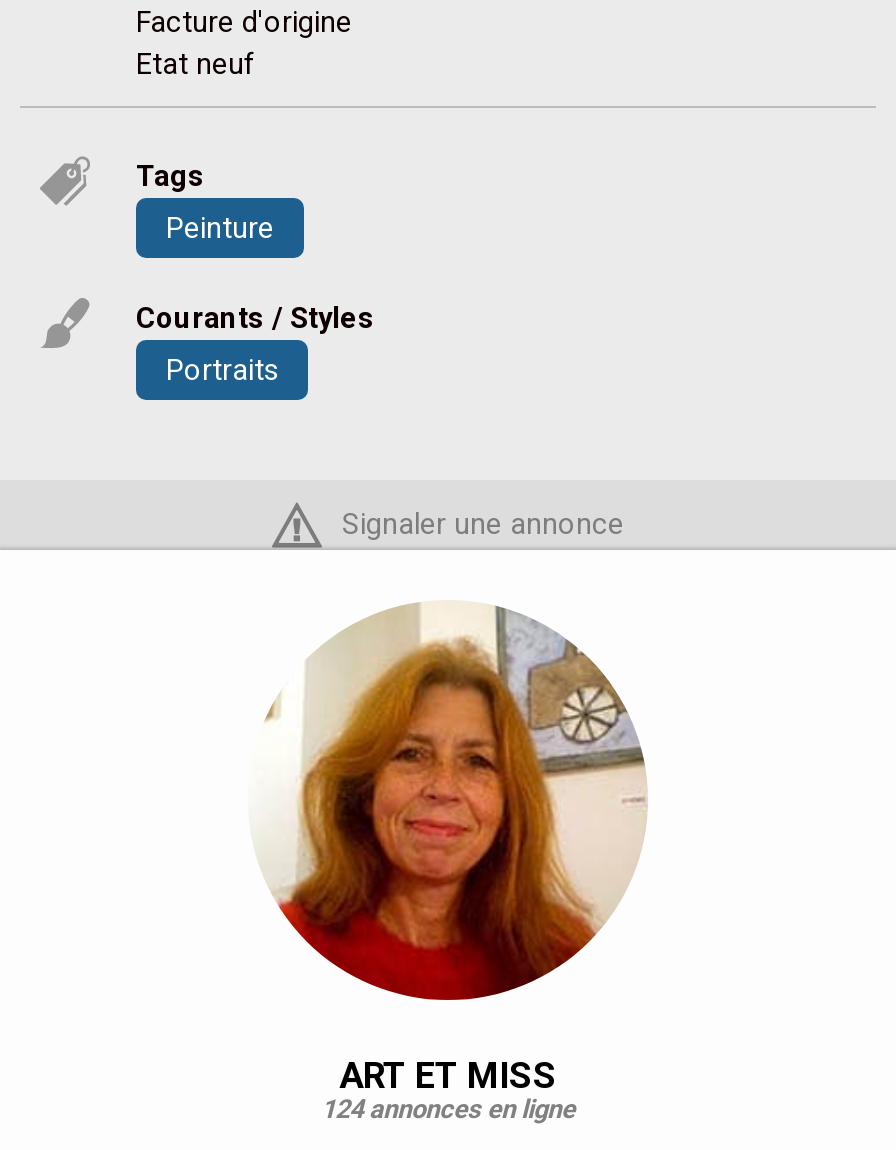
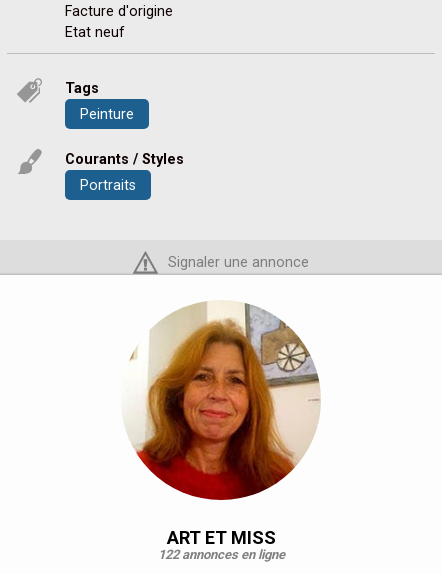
[321,1094,575,1124] 124 annonces en ligne -> [157,547,284,562] 122 annonces en ligne

